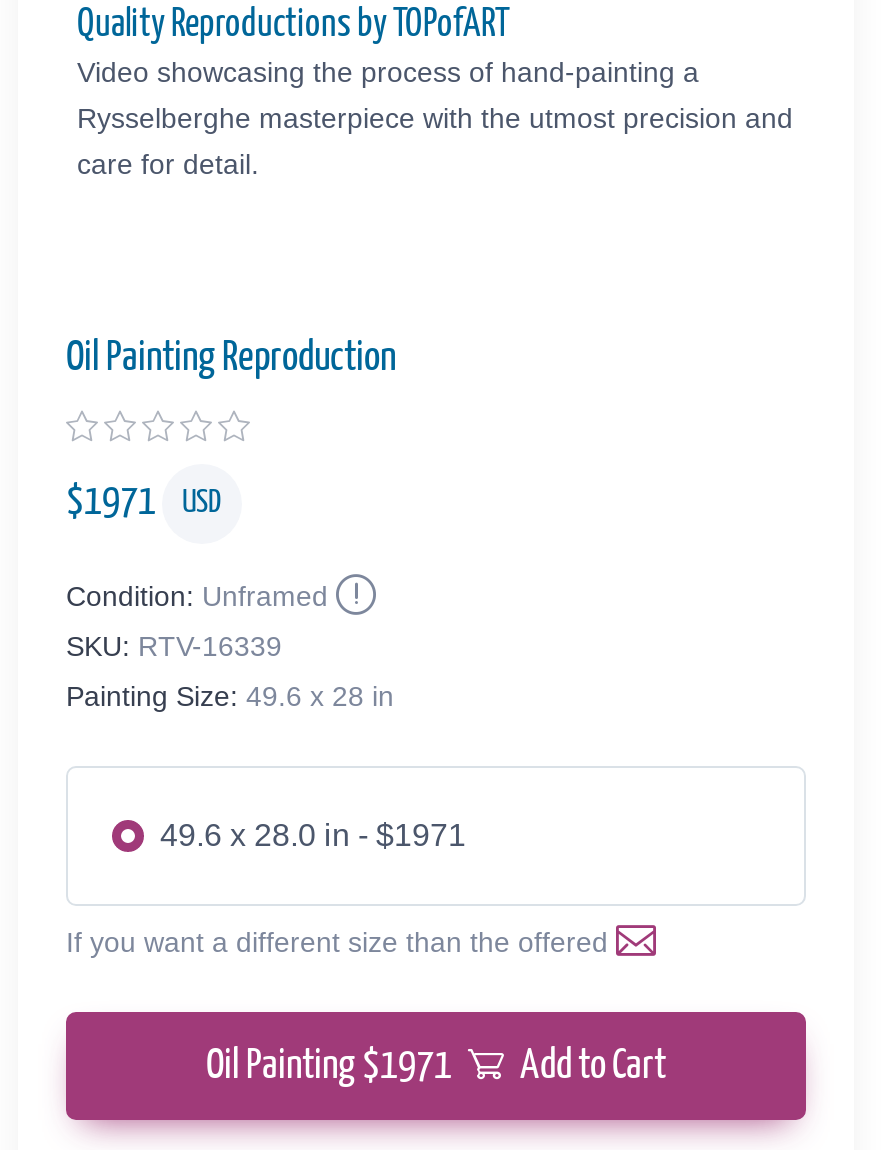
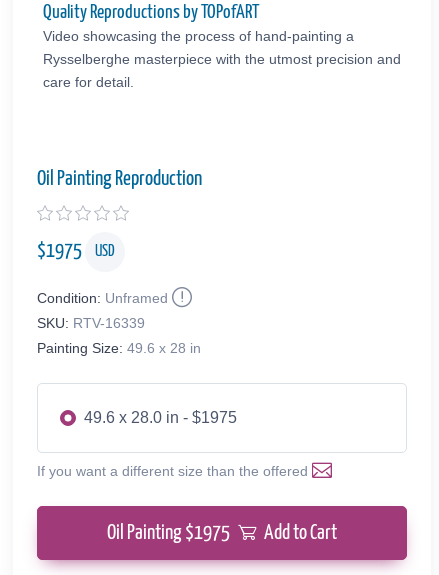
[66,483,222,523] $1971 USD -> [37,241,115,261] $1975 USD
[160,818,466,852] 49.6 x 28.0 in - $1971 -> [84,409,237,426] 49.6 x 28.0 in - $1975
[206,1046,666,1086] Oil Painting $1971 Add to Cart -> [107,523,337,543] Oil Painting $1975 Add to Cart

